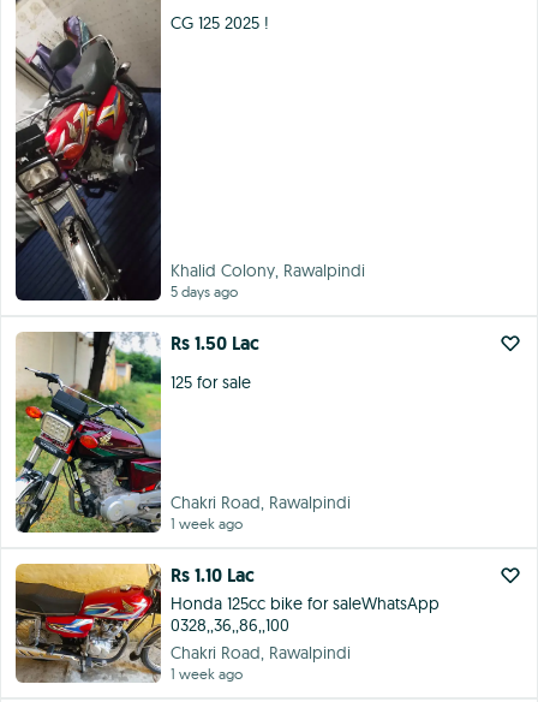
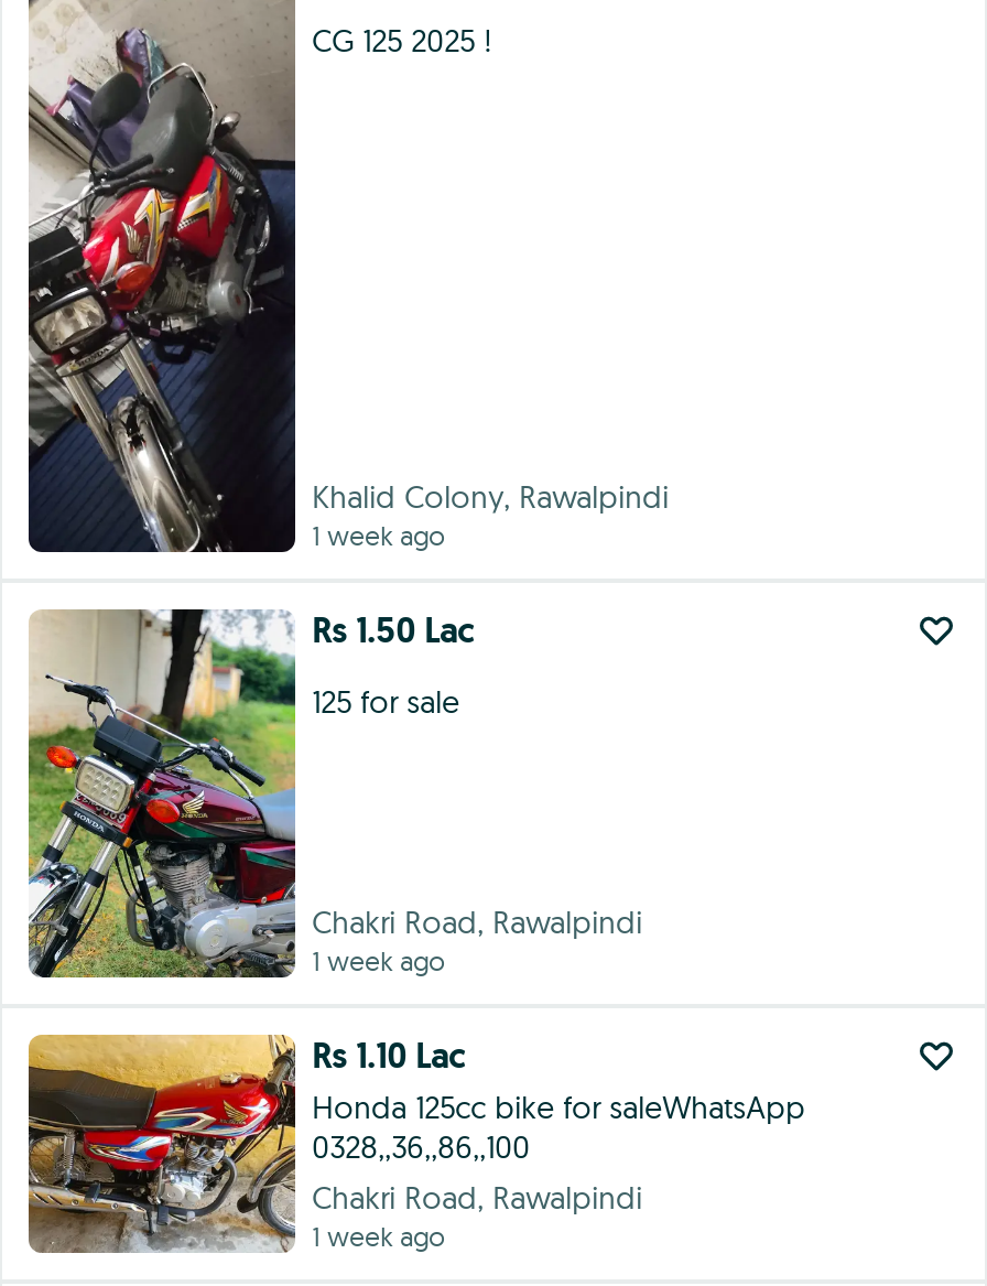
[170,283,237,301] 5 days ago -> [312,519,444,552] 1 week ago

